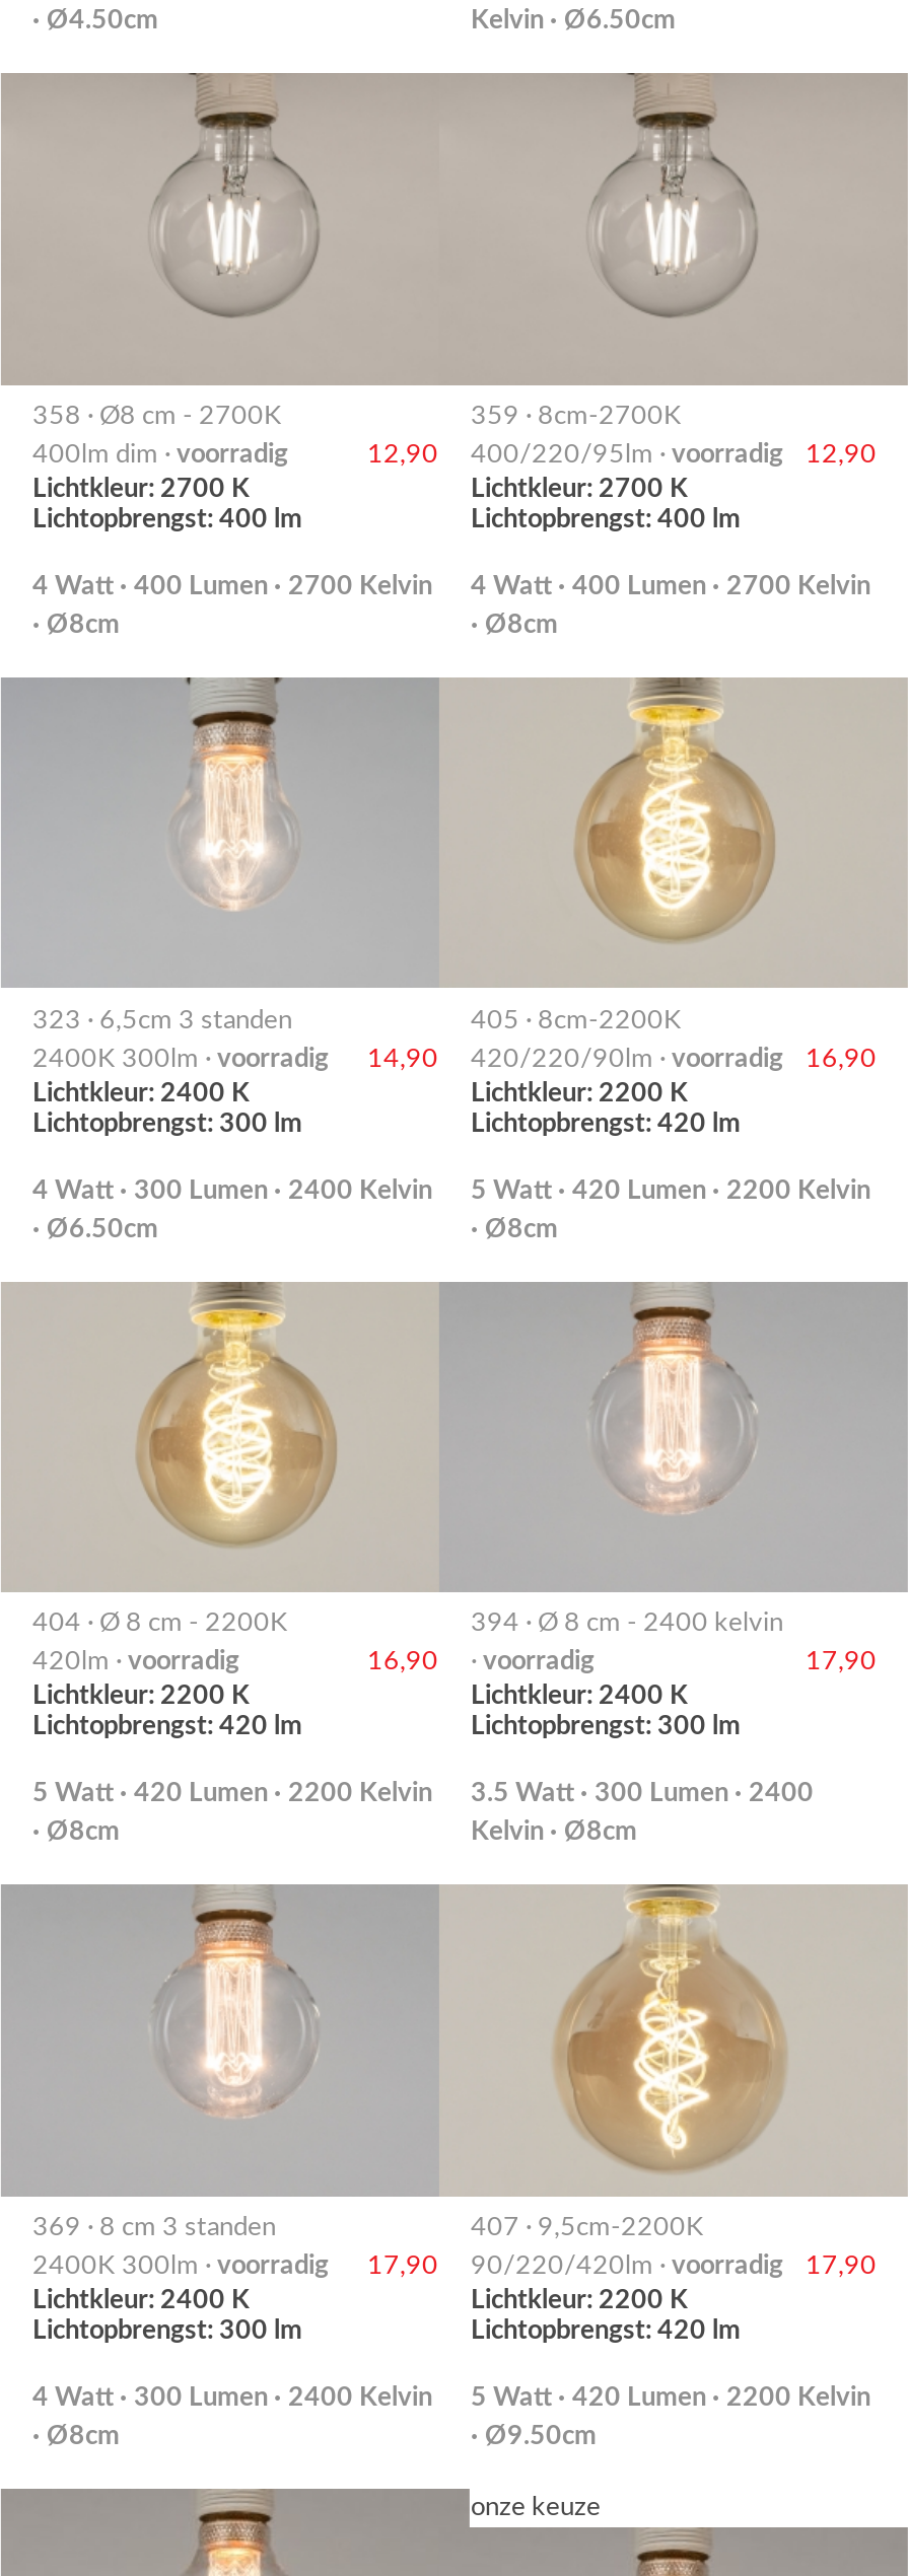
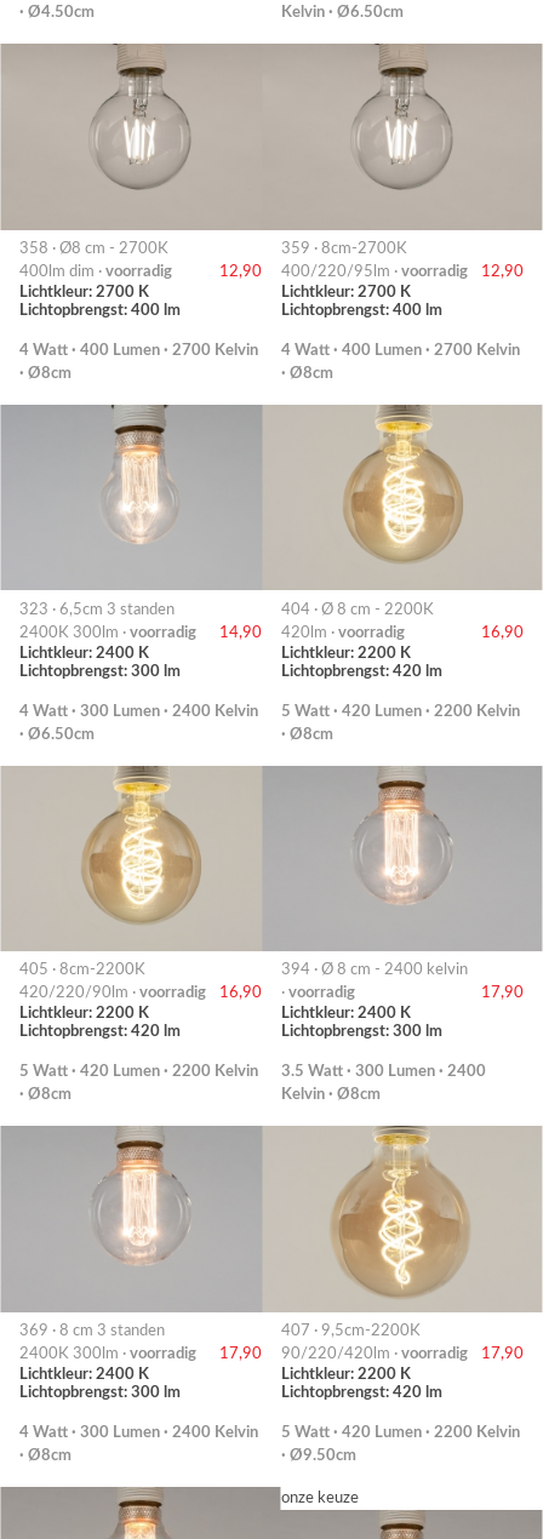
[471,1007,682,1032] 405 · 8cm-2200K -> [281,602,434,616] 404 · Ø 8 cm - 2200K
[471,1046,783,1070] 420/220/90lm · voorradig -> [281,625,405,639] 420lm · voorradig
[32,1611,288,1636] 404 · Ø 8 cm - 2200K -> [19,963,145,977] 405 · 8cm-2200K
[32,1650,239,1674] 420lm · voorradig -> [19,986,206,1000] 420/220/90lm · voorradig

